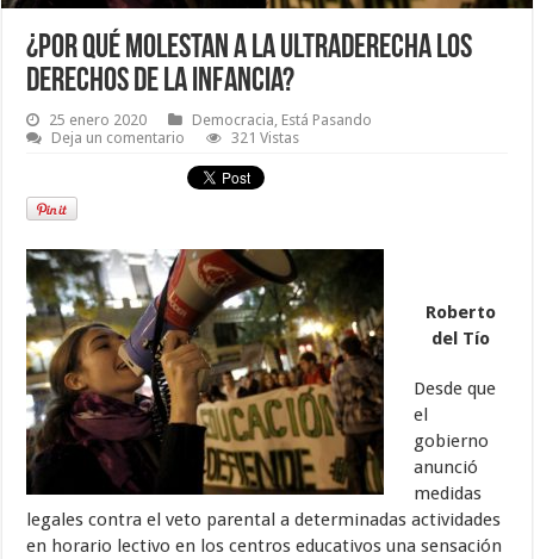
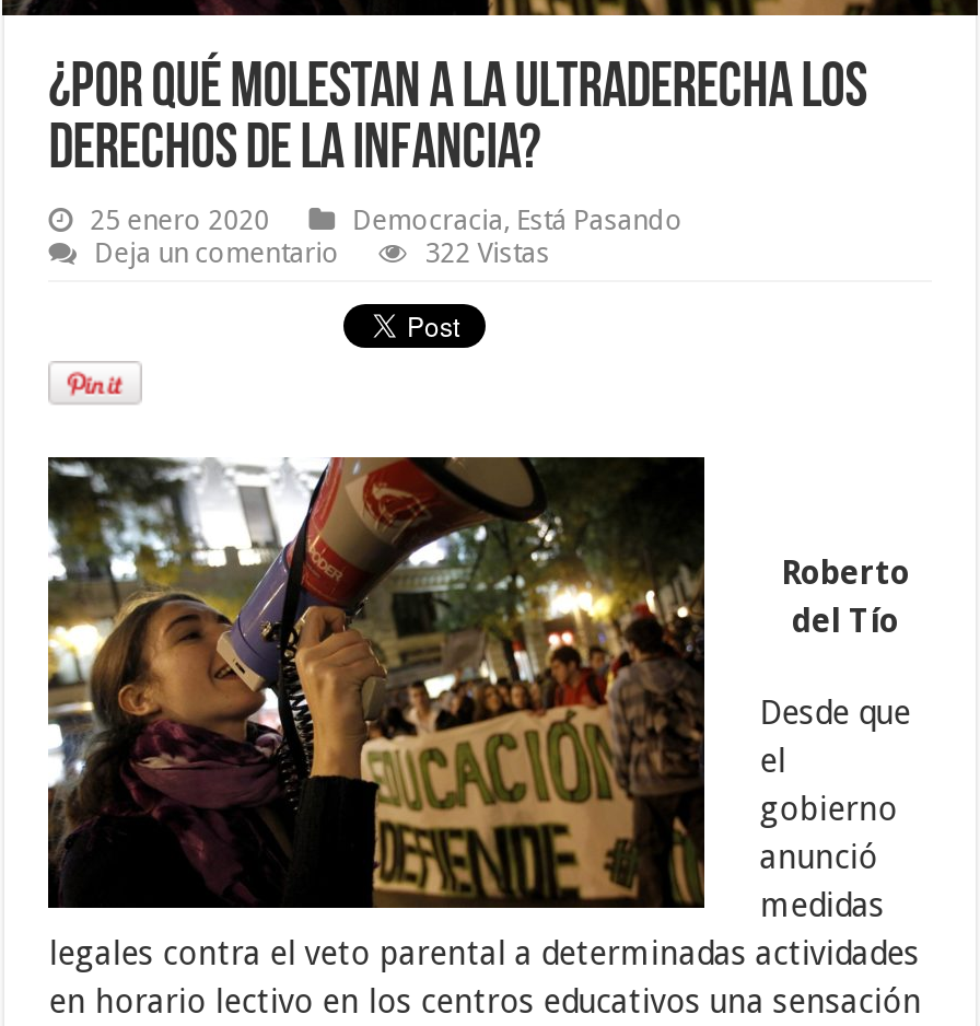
[231,128,299,146] 321 Vistas -> [425,236,549,269] 322 Vistas

